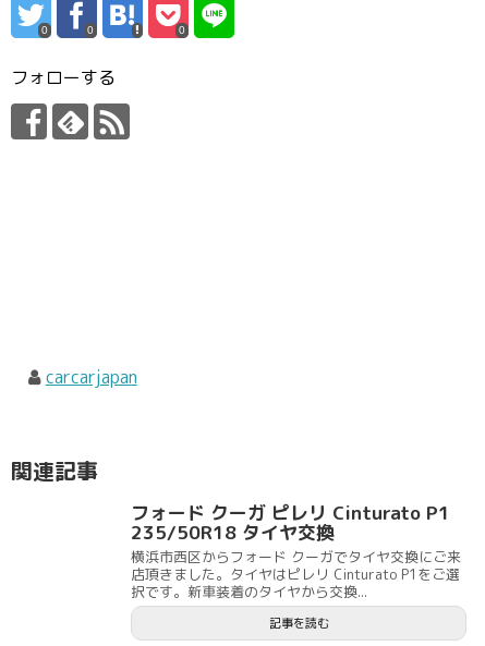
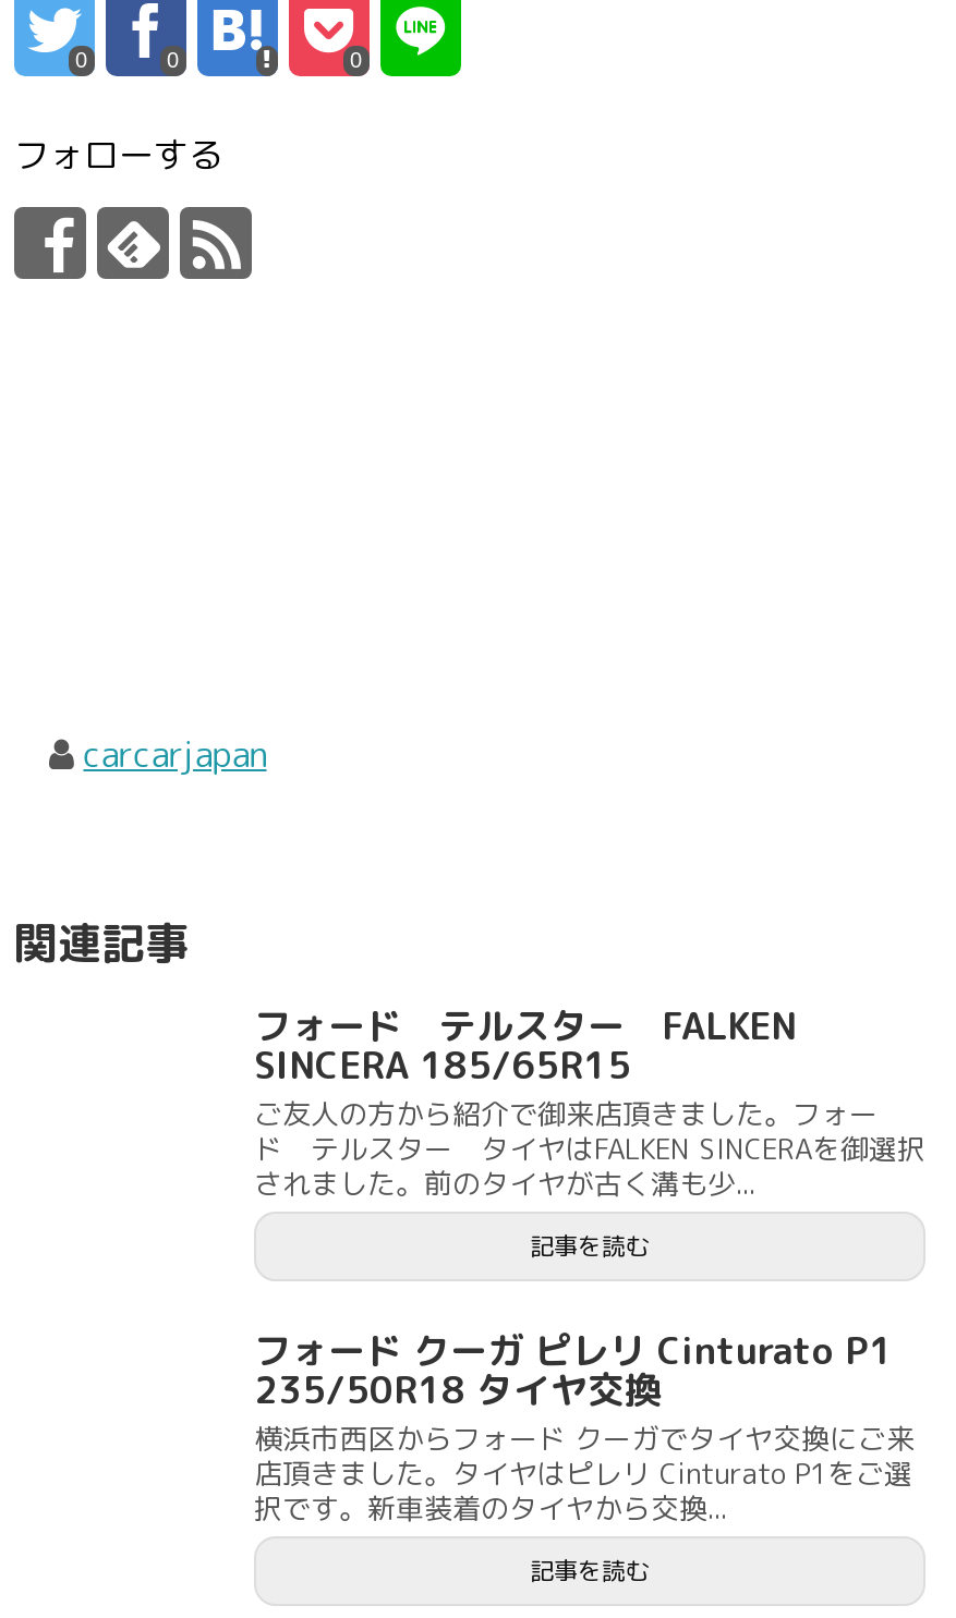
none -> [254,1001,925,1265] フォード テルスター FALKEN | SINCERA 185/65R15 | ご友人の方から紹介で御来店頂きました。フォー | ド テルスター タイヤはFALKEN SINCERAを御選択 | されました。前のタイヤが古く溝も少... | 記事を読む

